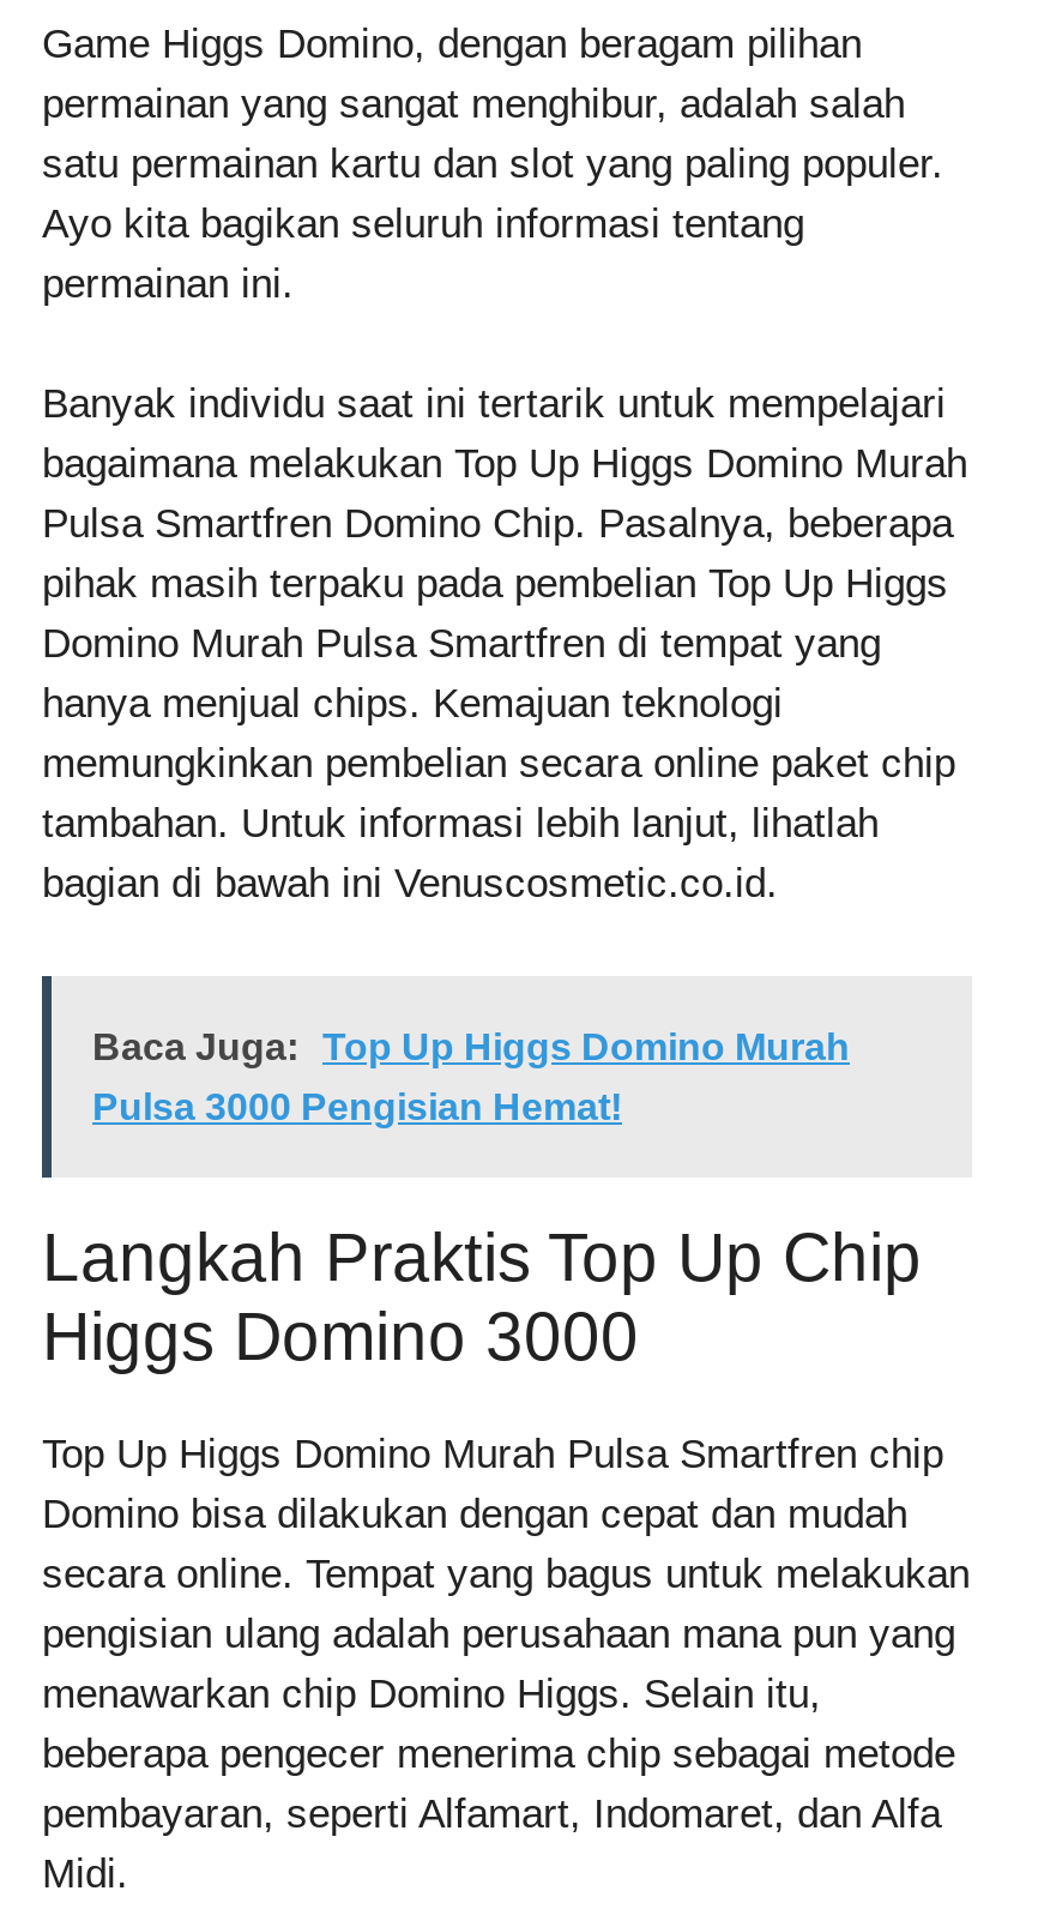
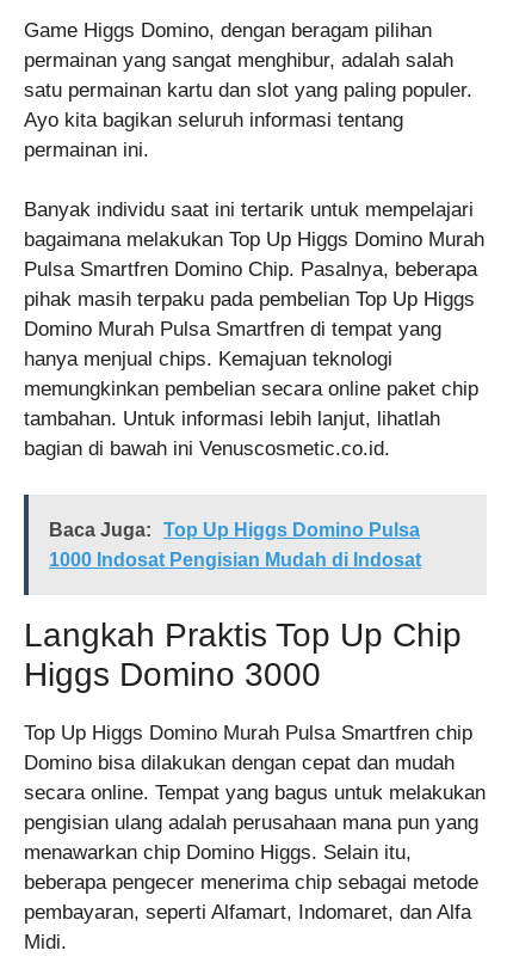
[92,1025,850,1066] Baca Juga: Top Up Higgs Domino Murah -> [49,519,420,539] Baca Juga: Top Up Higgs Domino Pulsa
[92,1085,622,1126] Pulsa 3000 Pengisian Hemat! -> [49,549,421,569] 1000 Indosat Pengisian Mudah di Indosat

